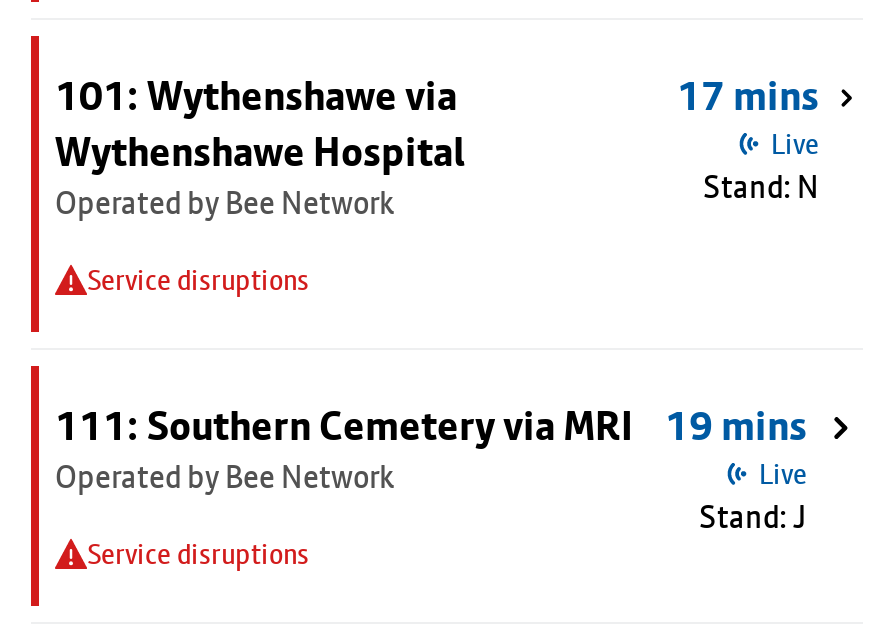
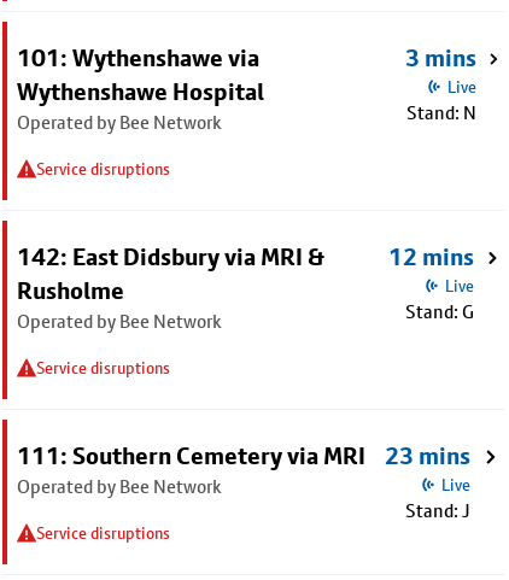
[677,72,819,120] 17 mins -> [406,43,477,72] 3 mins
none -> [17,242,324,377] 142: East Didsbury via MRI & | Rusholme | Operated by Bee Network | Service disruptions
none -> [389,242,474,323] 12 mins | Live | Stand: G
[55,402,807,450] 111: Southern Cemetery via MRI 19 mins -> [17,441,470,470] 111: Southern Cemetery via MRI 23 mins

